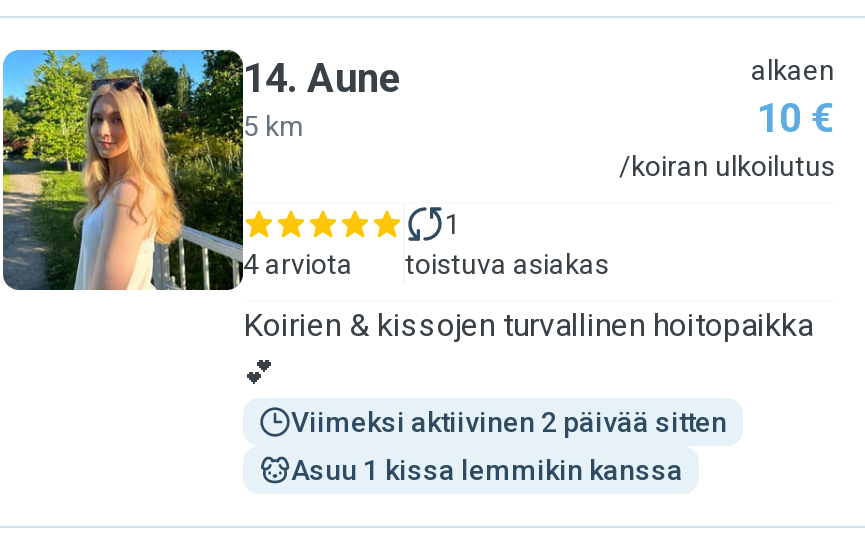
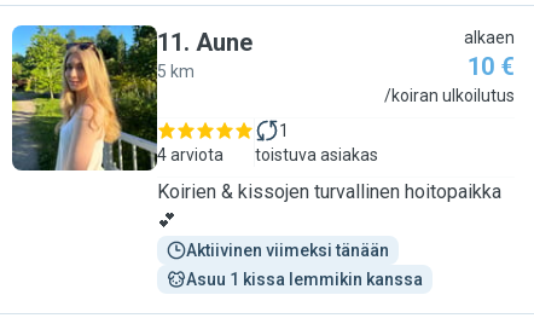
[243,54,401,102] 14. Aune -> [157,28,253,57] 11. Aune
[291,406,727,438] Viimeksi aktiivinen 2 päivää sitten -> [186,241,389,260] Aktiivinen viimeksi tänään

